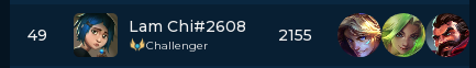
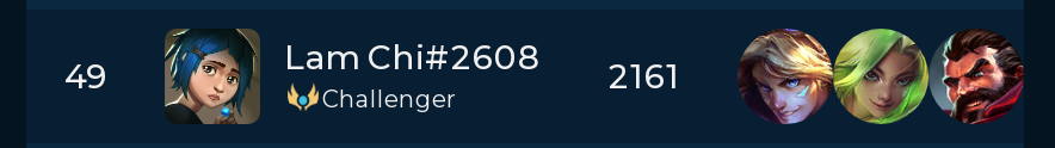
[129,16,312,45] Lam Chi#2608 2155 -> [284,36,680,98] Lam Chi#2608 2161

